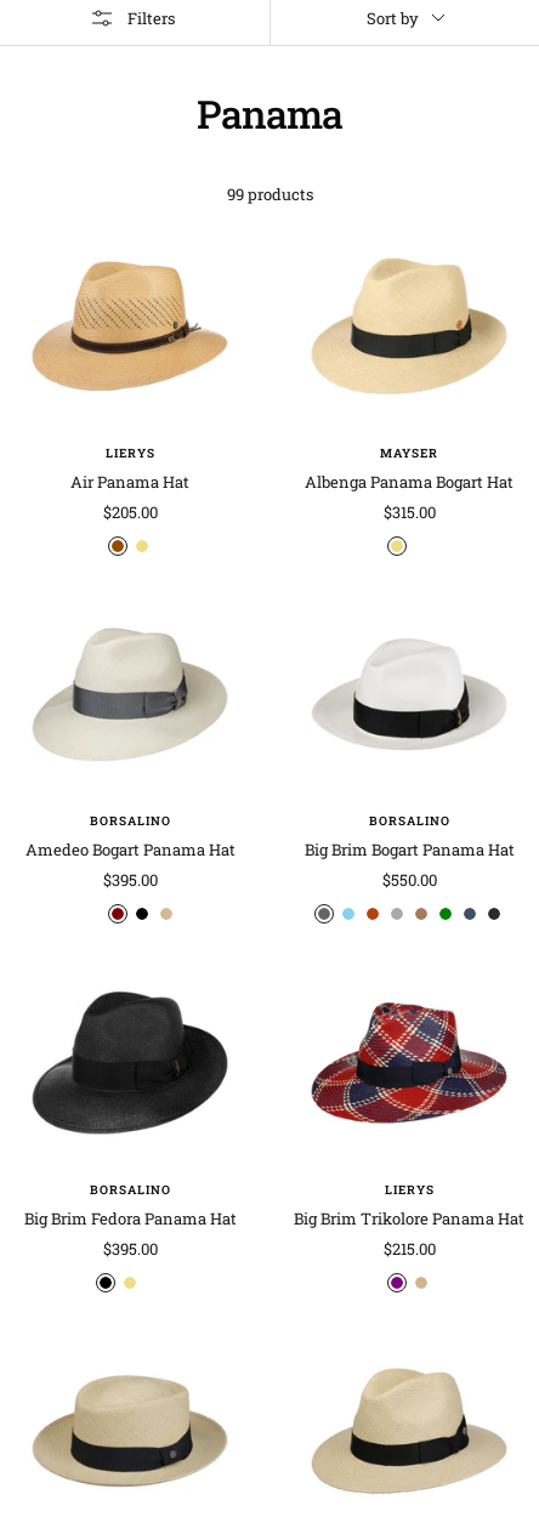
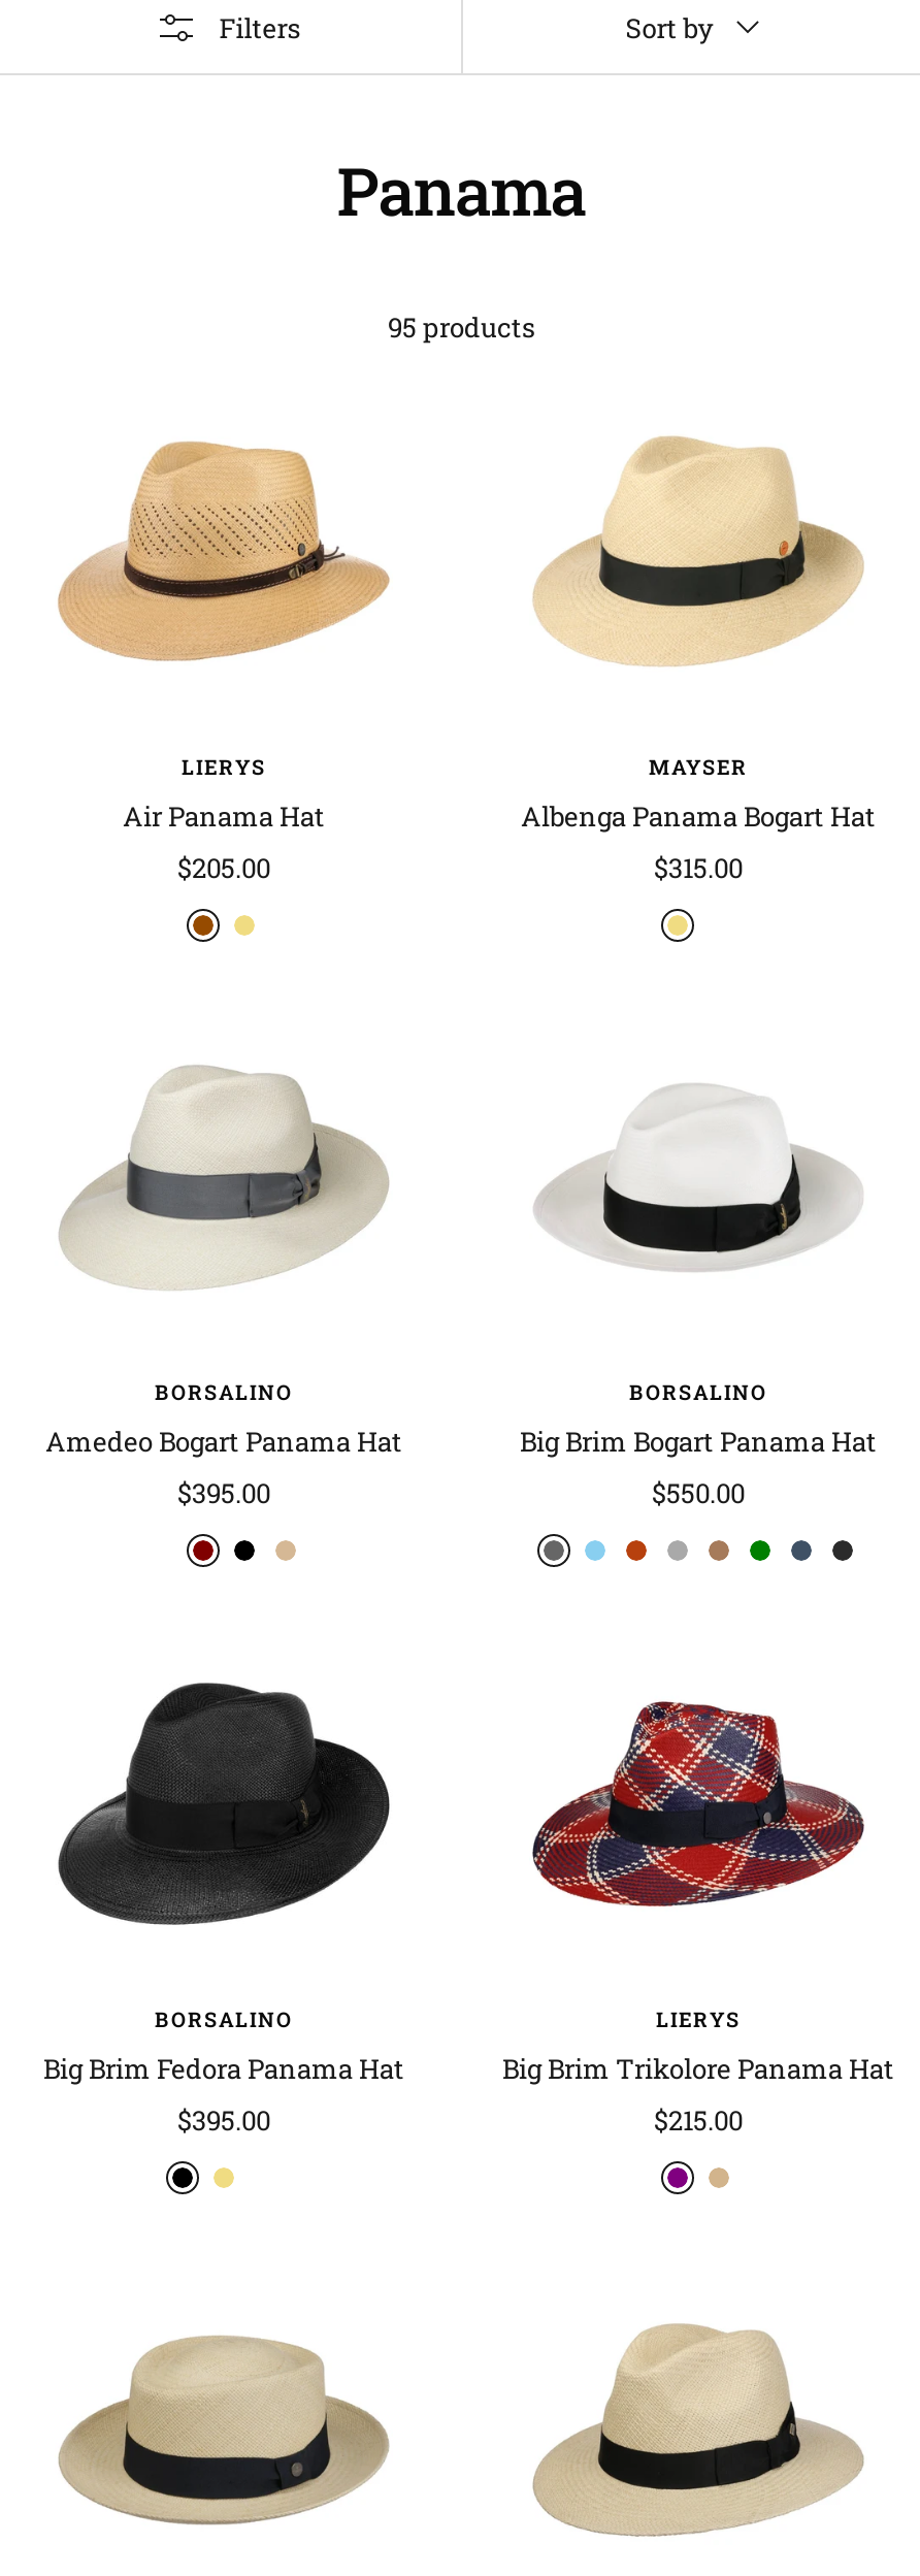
[226,183,313,205] 99 products -> [388,309,534,346] 95 products

